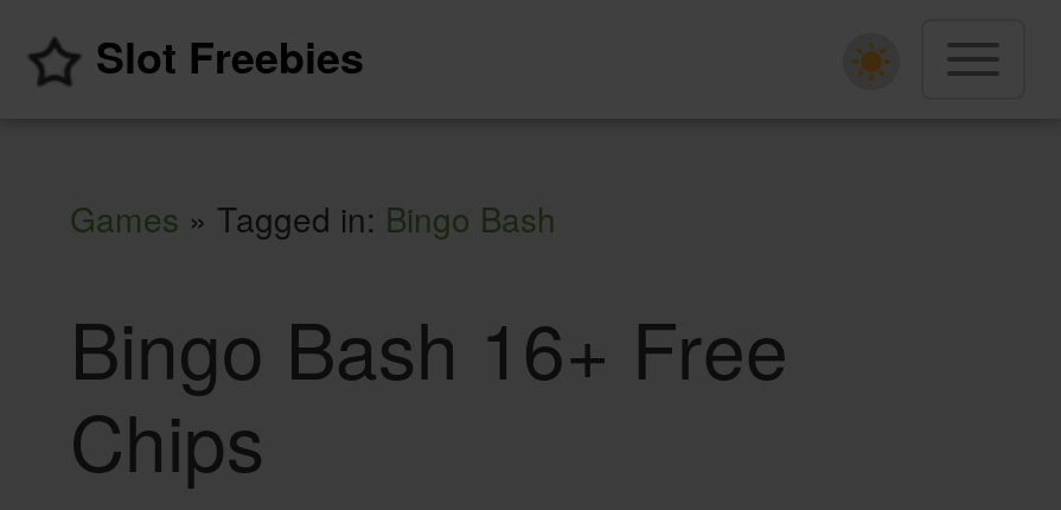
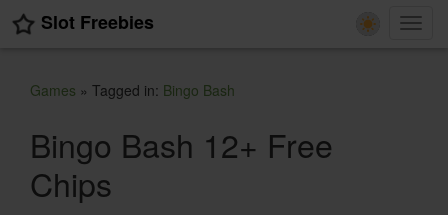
[70,292,788,401] Bingo Bash 16+ Free -> [30,121,333,167] Bingo Bash 12+ Free

